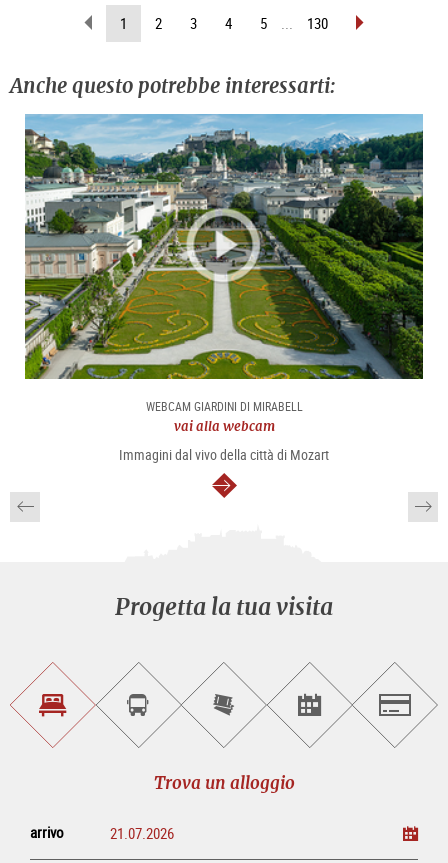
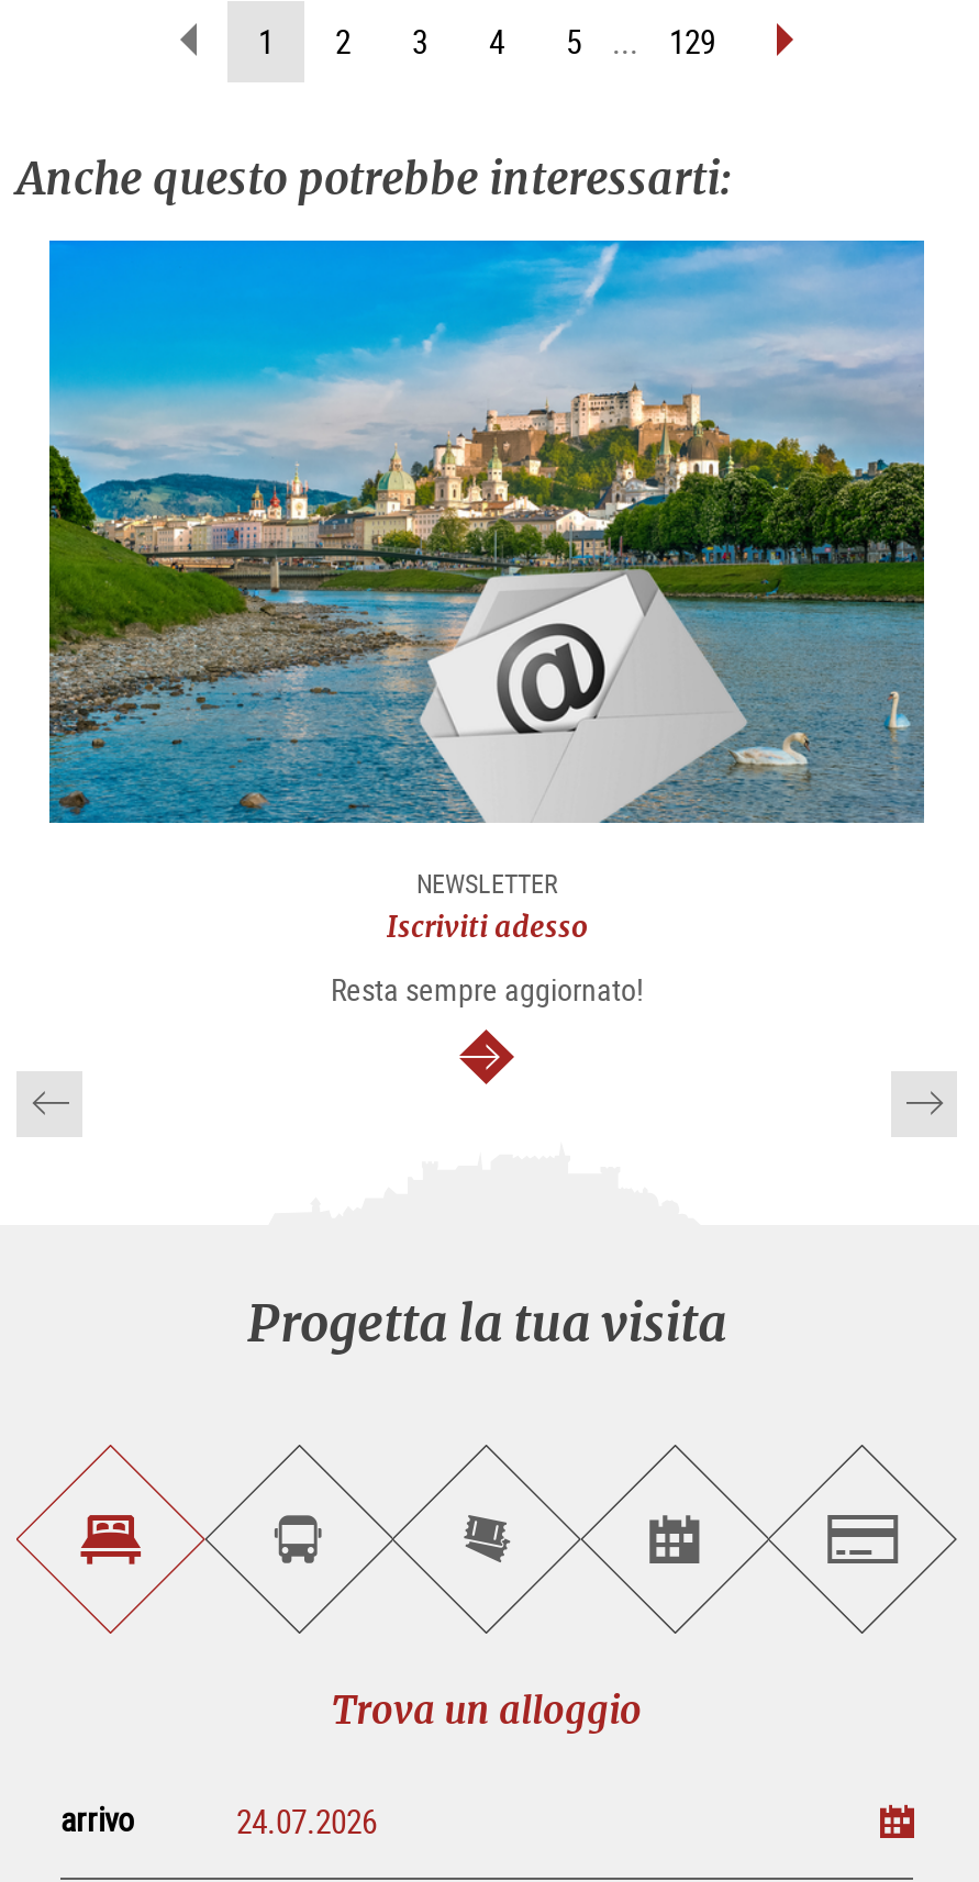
[307,13,328,33] 130 -> [669,19,715,63] 129
[24,113,424,435] [image] | WEBCAM GIARDINI DI MIRABELL | vai alla webcam -> [47,241,926,947] [image] | NEWSLETTER | Iscriviti adesso
[119,445,329,464] Immagini dal vivo della città di Mozart -> [331,969,643,1011] Resta sempre aggiornato!

